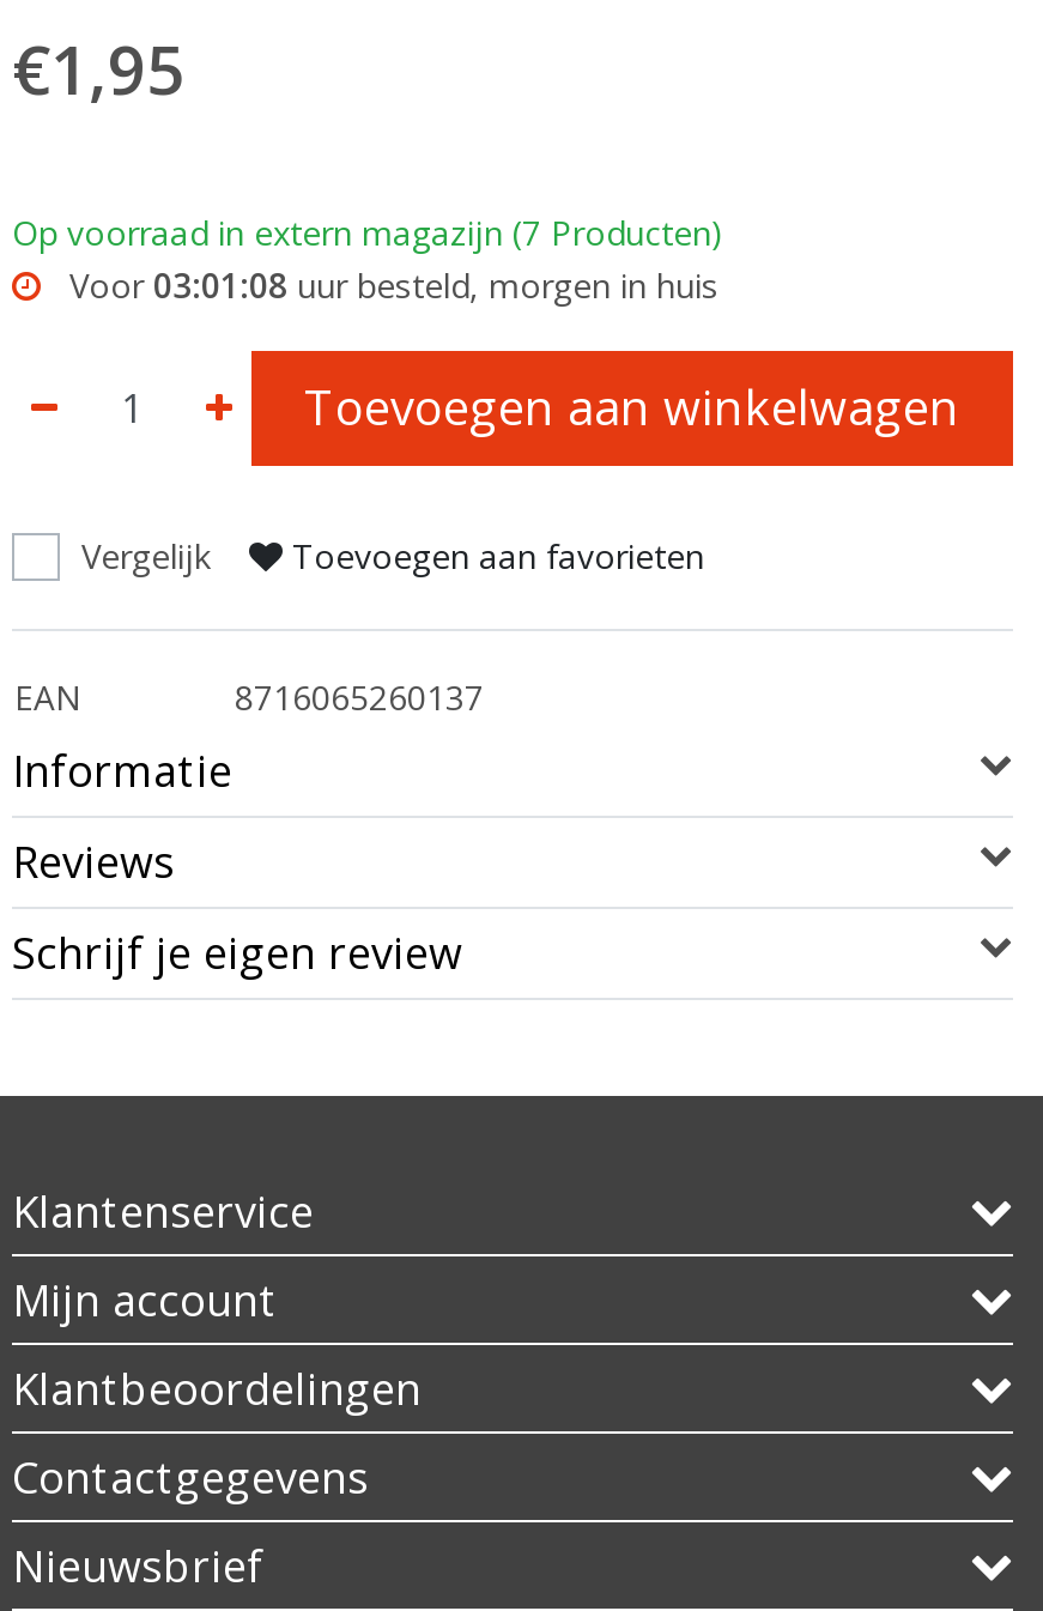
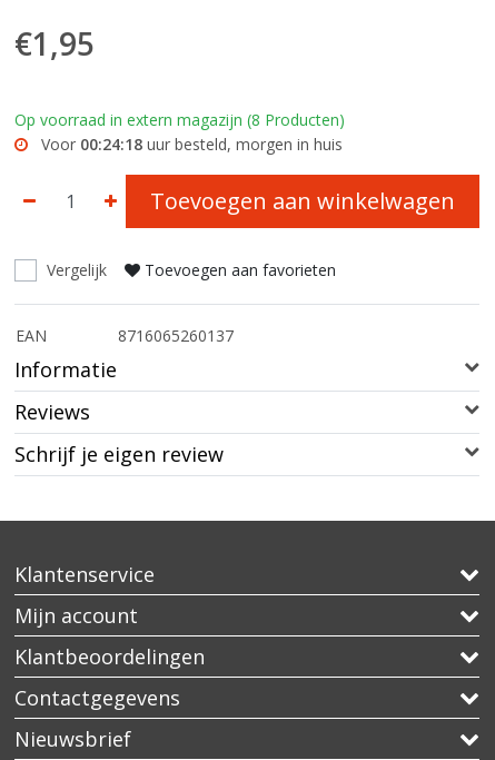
[12,209,723,255] Op voorraad in extern magazijn (7 Producten) -> [14,109,345,130] Op voorraad in extern magazijn (8 Producten)
[69,262,718,307] Voor 03:01:08 uur besteld, morgen in huis -> [41,133,343,154] Voor 00:24:18 uur besteld, morgen in huis

